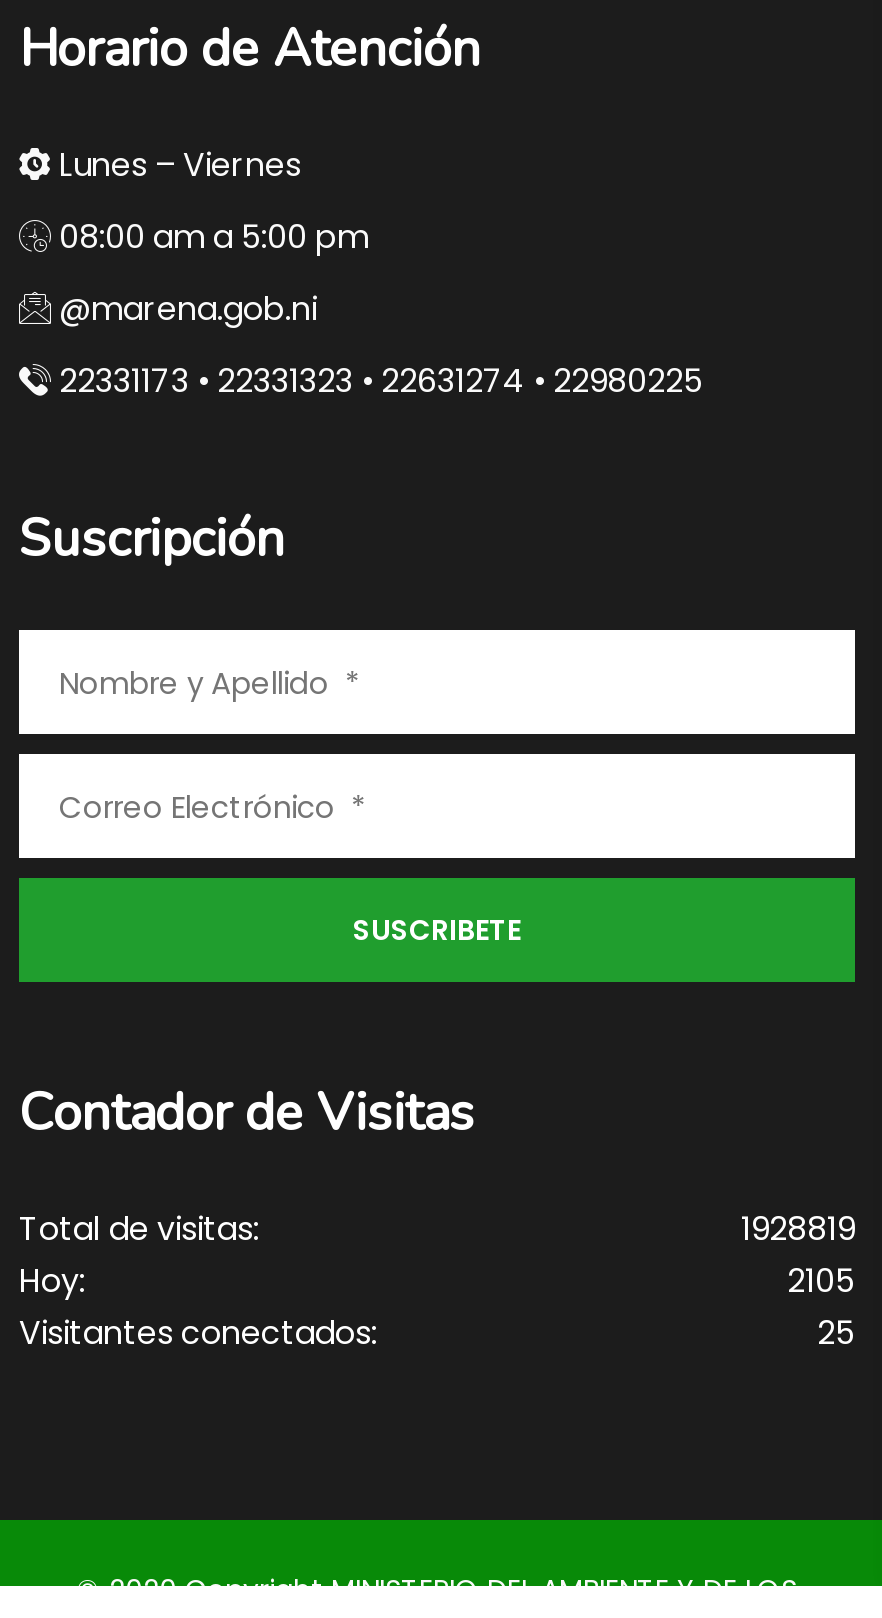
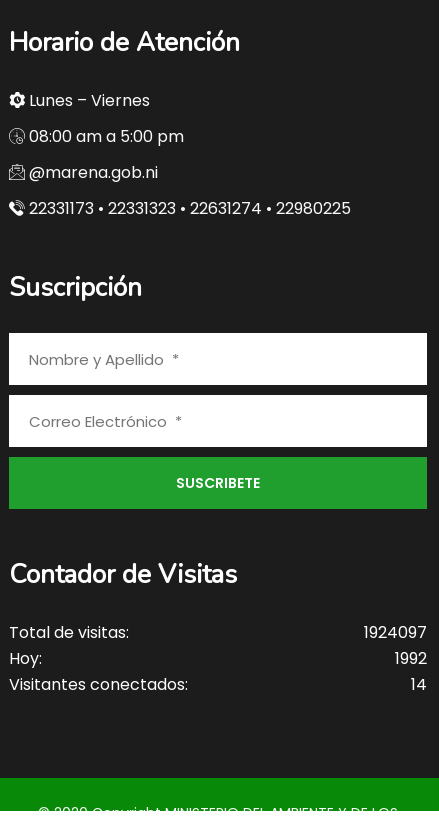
[741,1206,855,1252] 1928819 -> [364,621,427,644] 1924097
[787,1258,855,1304] 2105 -> [395,647,427,670] 1992
[817,1310,855,1356] 25 -> [411,673,427,696] 14

